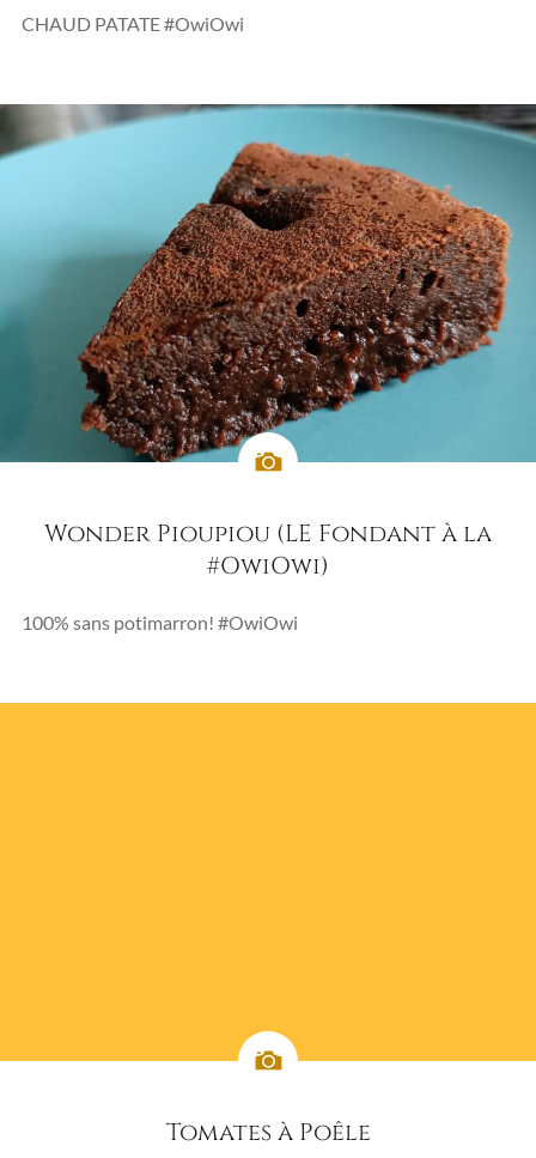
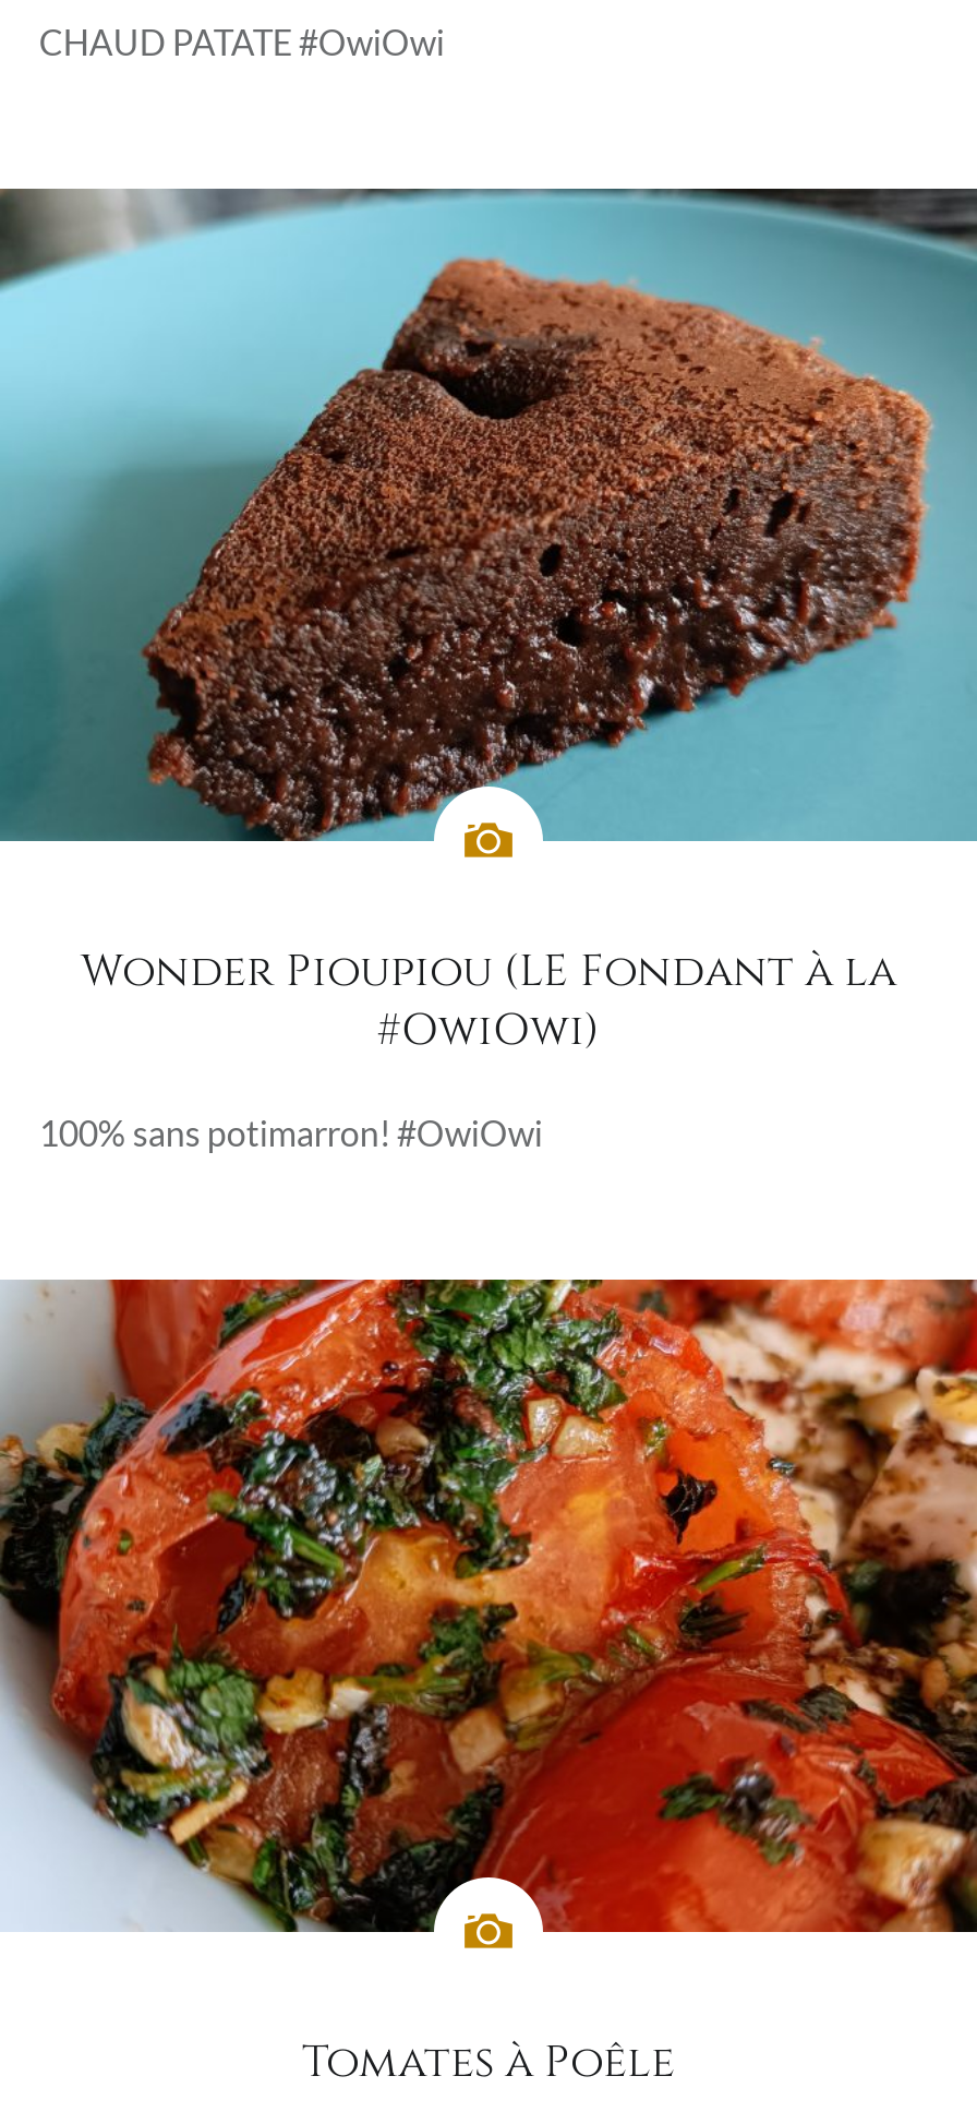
none -> [7,1277,970,1941] [image]

